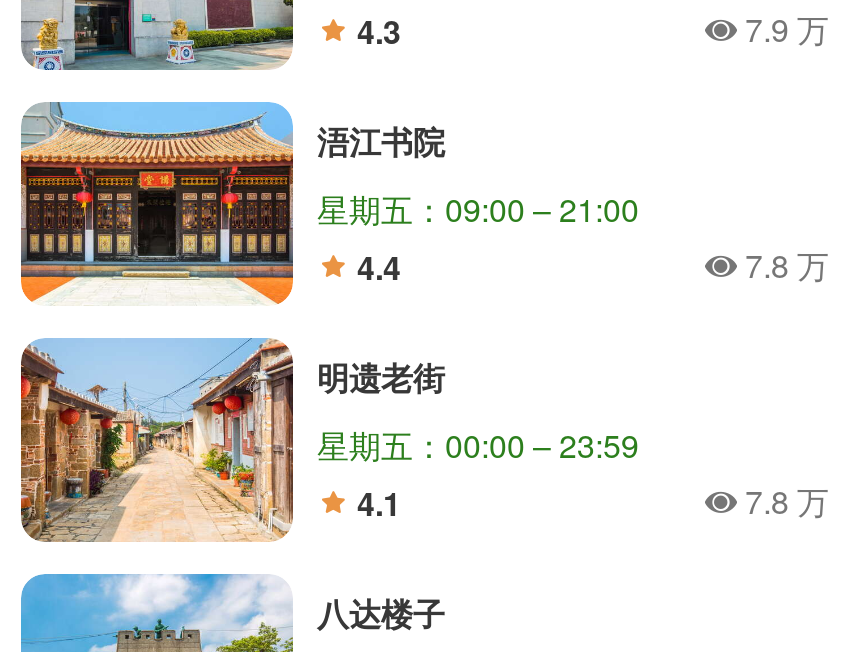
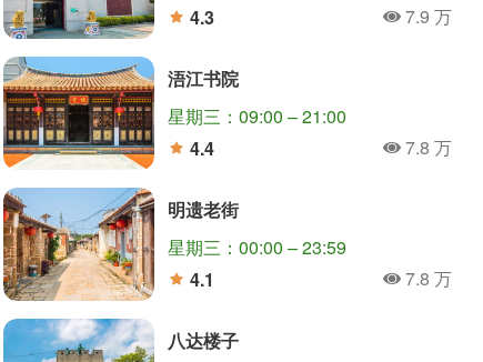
[317,186,639,232] 星期五：09:00 – 21:00 -> [168,103,346,129] 星期三：09:00 – 21:00
[317,422,639,468] 星期五：00:00 – 23:59 -> [168,234,346,260] 星期三：00:00 – 23:59

